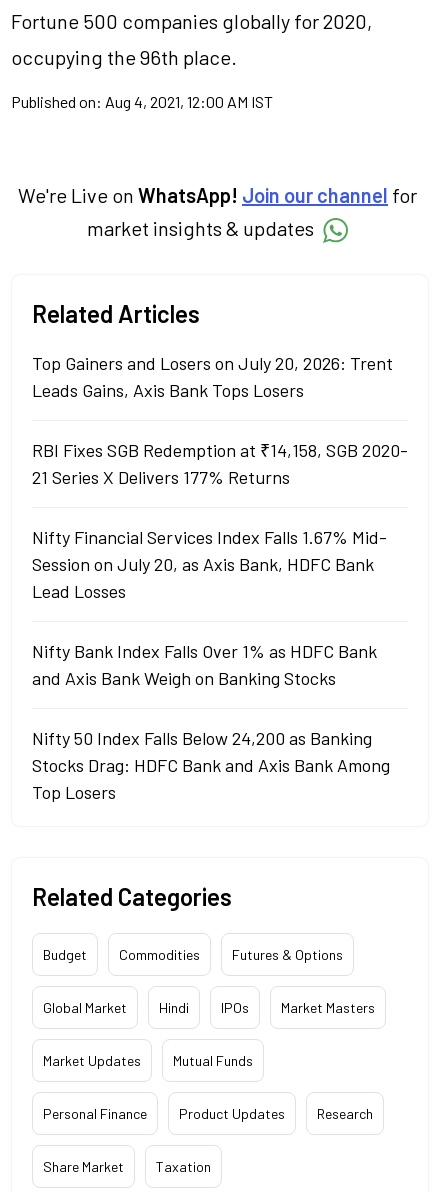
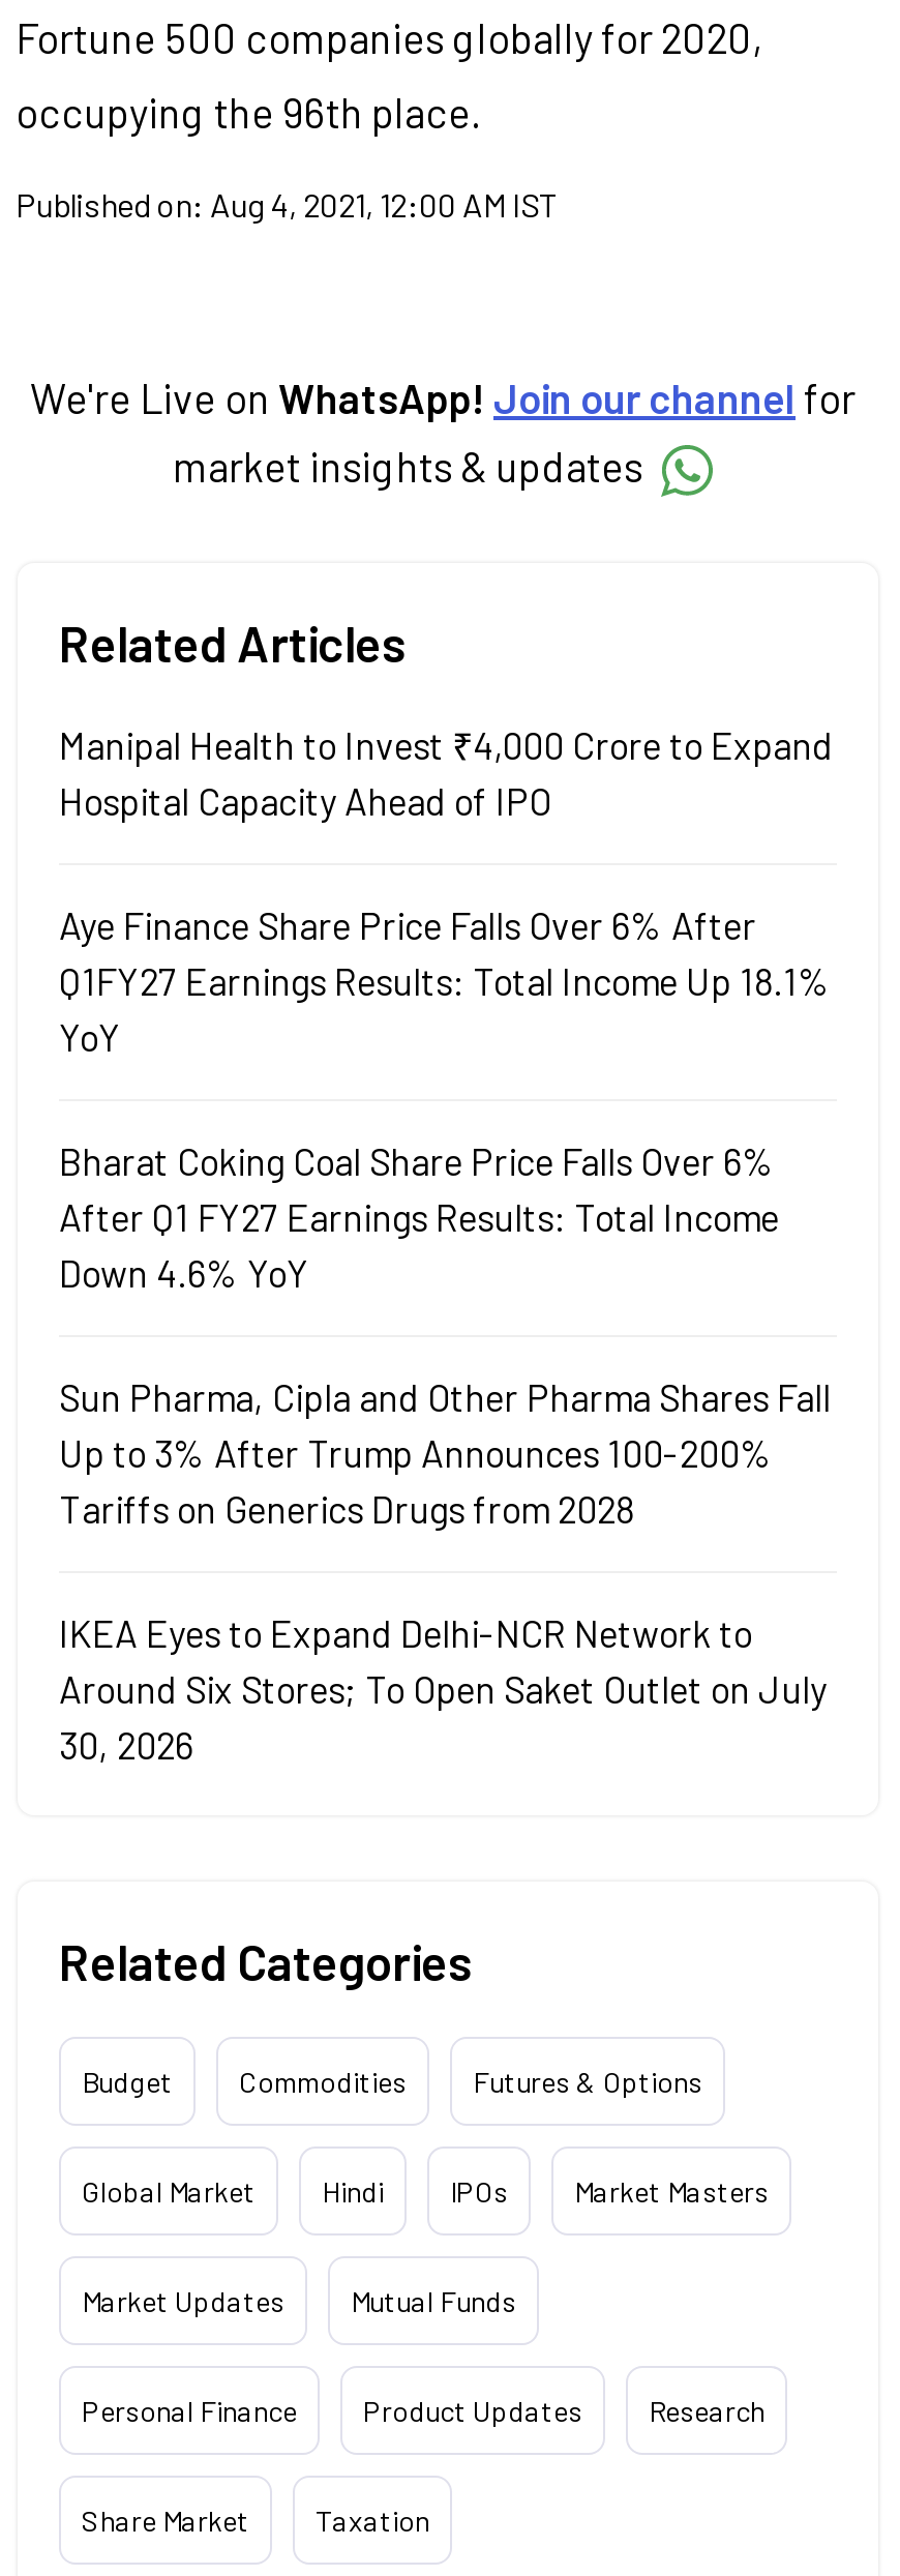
[32,352,393,401] Top Gainers and Losers on July 20, 2026: Trent | Leads Gains, Axis Bank Tops Losers -> [59,723,833,824] Manipal Health to Invest ₹4,000 Crore to Expand | Hospital Capacity Ahead of IPO
[32,439,408,488] RBI Fixes SGB Redemption at ₹14,158, SGB 2020- | 21 Series X Delivers 177% Returns -> [59,903,831,1060] Aye Finance Share Price Falls Over 6% After | Q1FY27 Earnings Results: Total Income Up 18.1% | YoY
[32,526,387,602] Nifty Financial Services Index Falls 1.67% Mid- | Session on July 20, as Axis Bank, HDFC Bank | Lead Losses -> [59,1139,779,1296] Bharat Coking Coal Share Price Falls Over 6% | After Q1 FY27 Earnings Results: Total Income | Down 4.6% YoY
[32,640,377,689] Nifty Bank Index Falls Over 1% as HDFC Bank | and Axis Bank Weigh on Banking Stocks -> [59,1375,831,1532] Sun Pharma, Cipla and Other Pharma Shares Fall | Up to 3% After Trump Announces 100-200% | Tariffs on Generics Drugs from 2028
[32,727,390,803] Nifty 50 Index Falls Below 24,200 as Banking | Stocks Drag: HDFC Bank and Axis Bank Among | Top Losers -> [59,1611,827,1768] IKEA Eyes to Expand Delhi-NCR Network to | Around Six Stores; To Open Saket Outlet on July | 30, 2026

